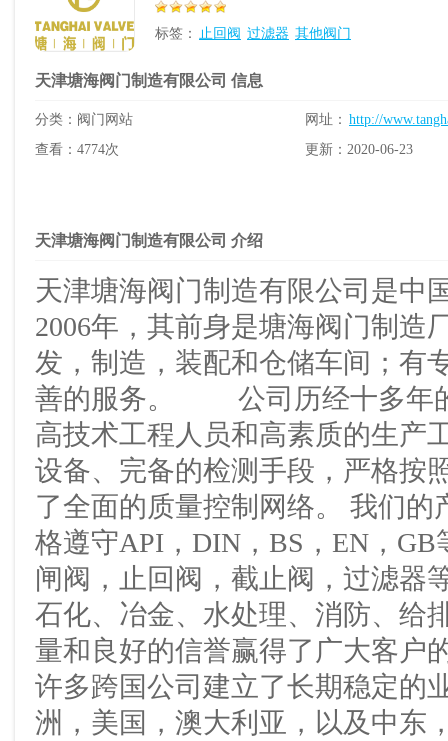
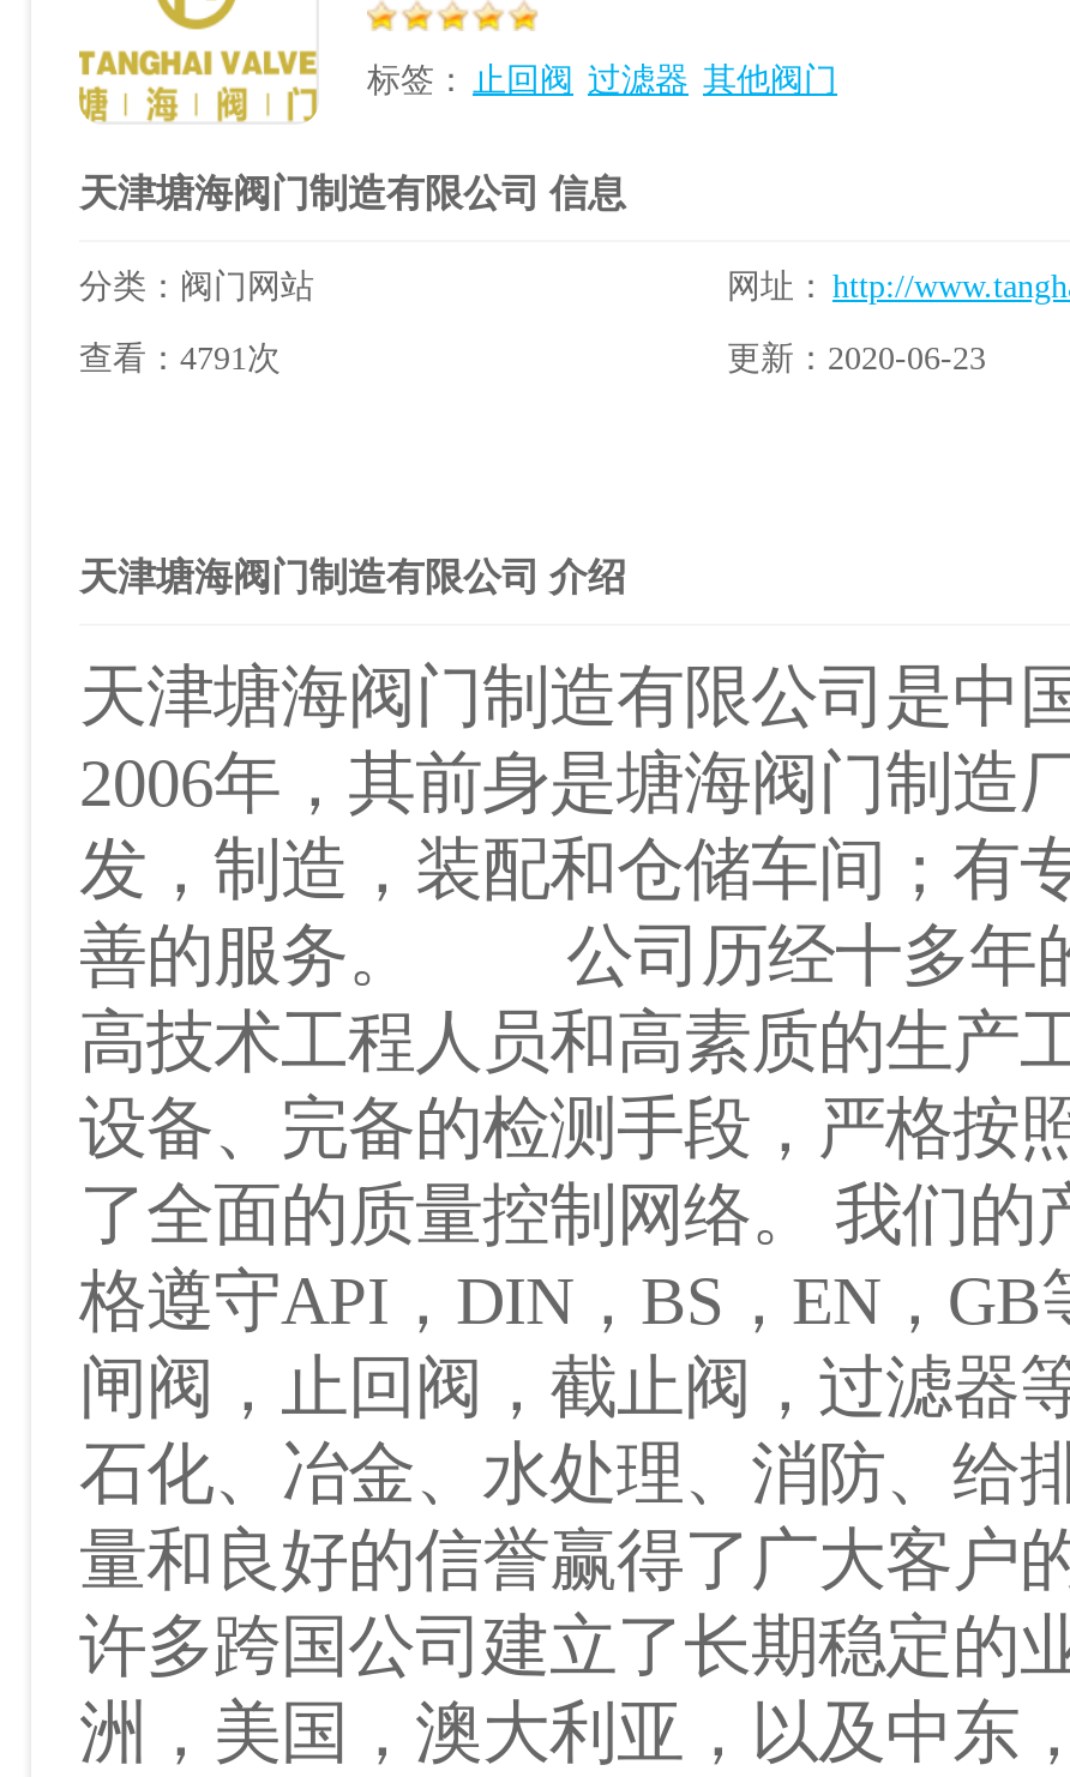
[35,142,119,157] 查看：4774次 -> [79,341,281,377] 查看：4791次

